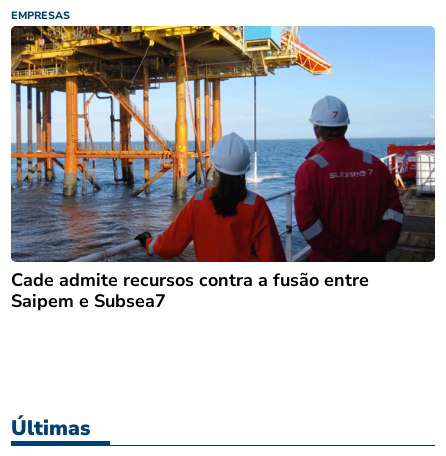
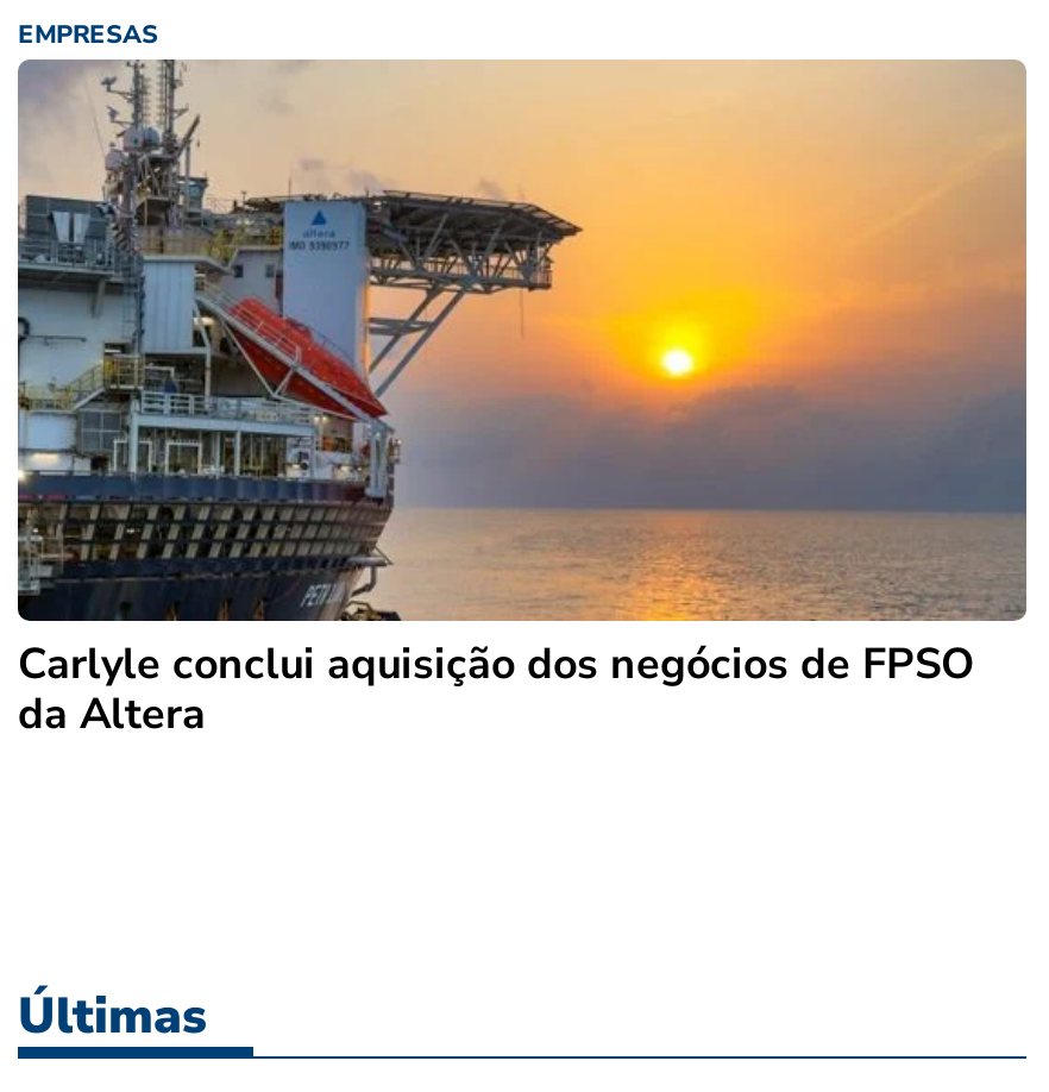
[10,25,436,313] [image] | Cade admite recursos contra a fusão entre | Saipem e Subsea7 -> [15,57,1029,743] [image] | Carlyle conclui aquisição dos negócios de FPSO | da Altera

